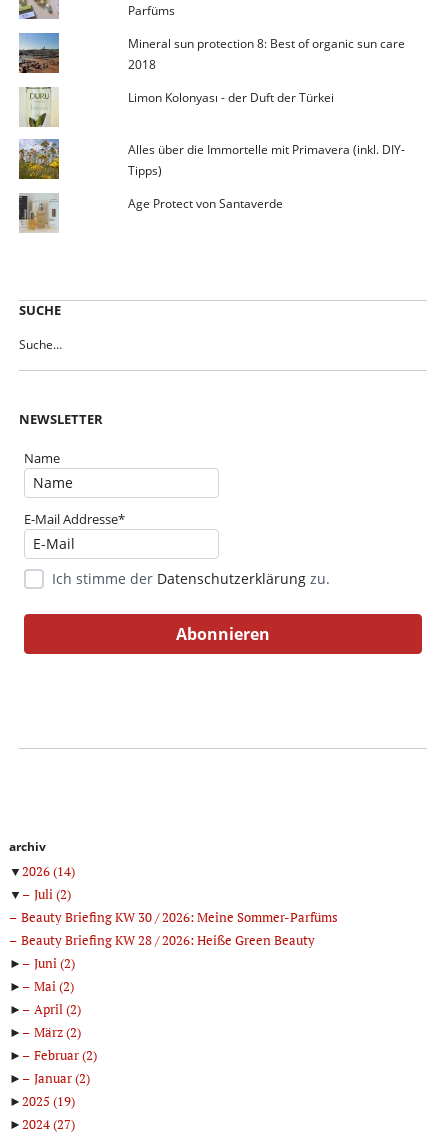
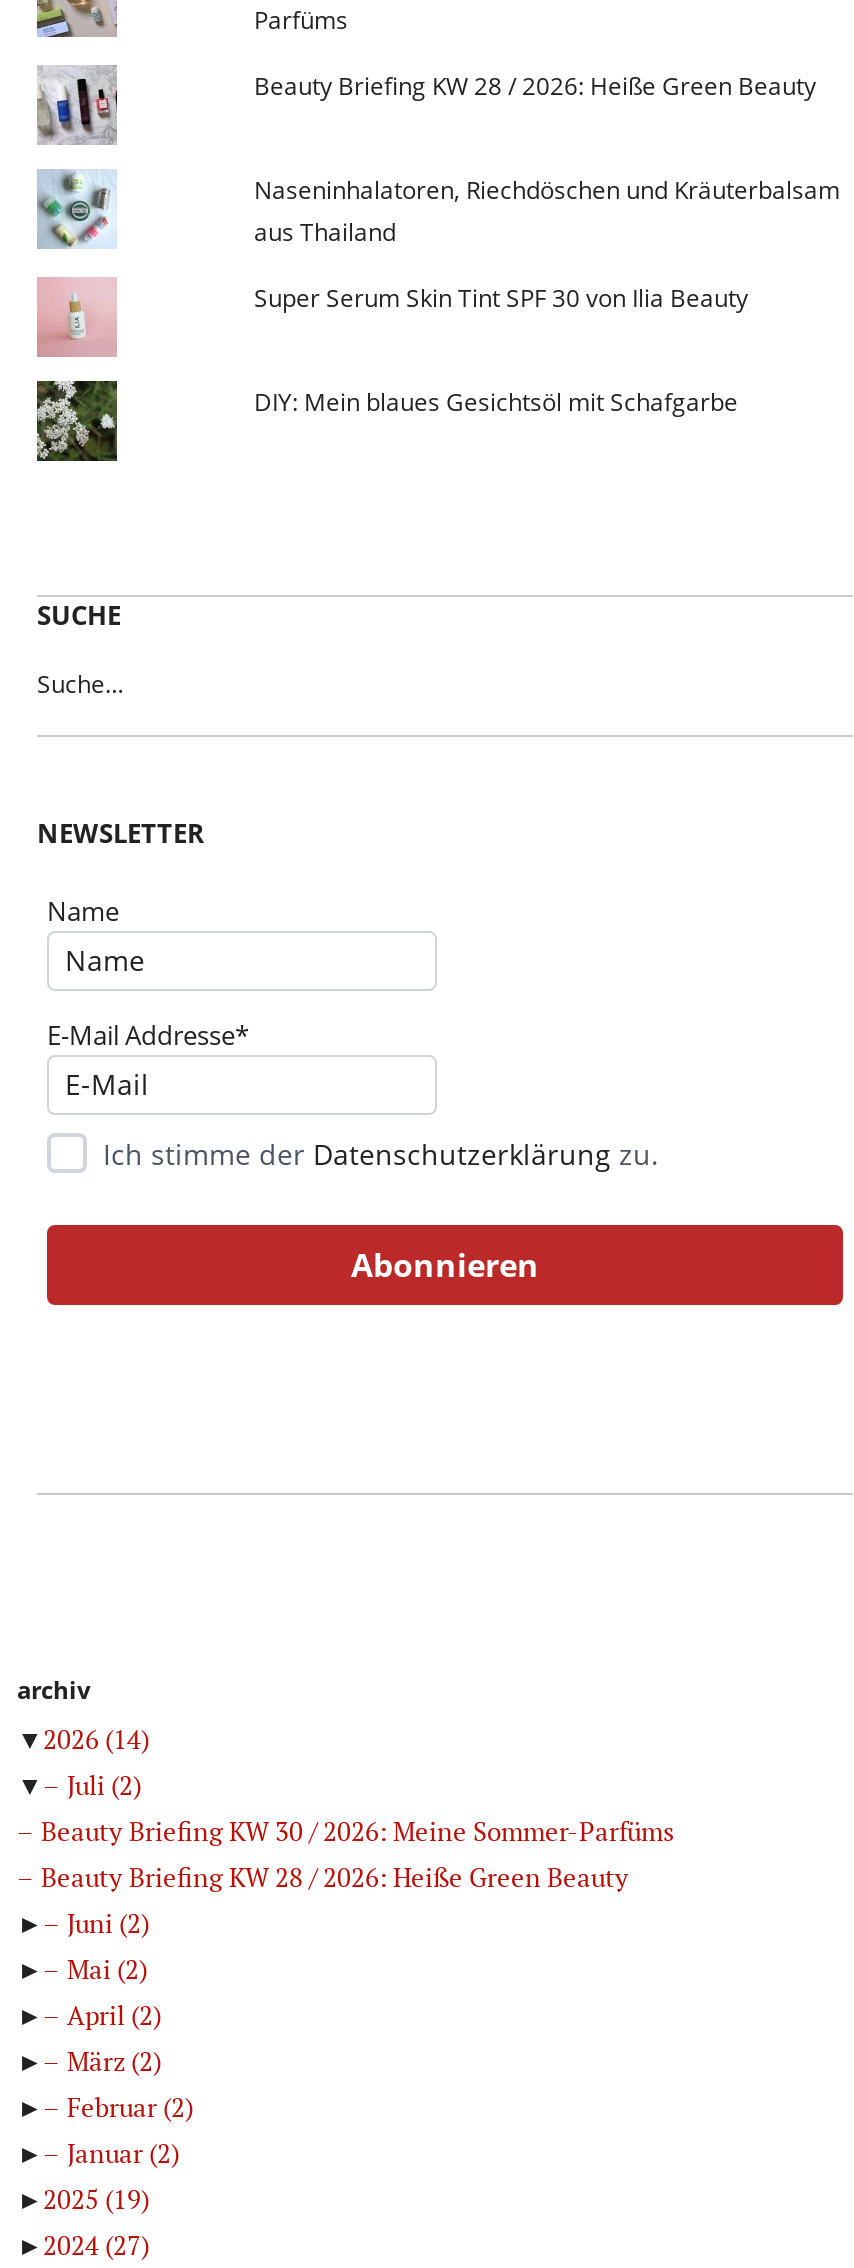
[19,33,59,73] [image] -> [37,66,117,146] [image]
[127,35,404,73] Mineral sun protection 8: Best of organic sun care | 2018 -> [254,69,816,103] Beauty Briefing KW 28 / 2026: Heiße Green Beauty
[20,86,59,128] [image] -> [37,170,115,250] [image]
[127,89,333,106] Limon Kolonyası - der Duft der Türkei -> [254,173,840,249] Naseninhalatoren, Riechdöschen und Kräuterbalsam | aus Thailand
[19,138,60,180] [image] -> [37,278,117,358] [image]
[127,141,404,179] Alles über die Immortelle mit Primavera (inkl. DIY- | Tipps) -> [254,281,748,315] Super Serum Skin Tint SPF 30 von Ilia Beauty
[19,192,59,232] [image] -> [37,378,119,462] [image]
[127,195,282,212] Age Protect von Santaverde -> [254,385,738,419] DIY: Mein blaues Gesichtsöl mit Schafgarbe

